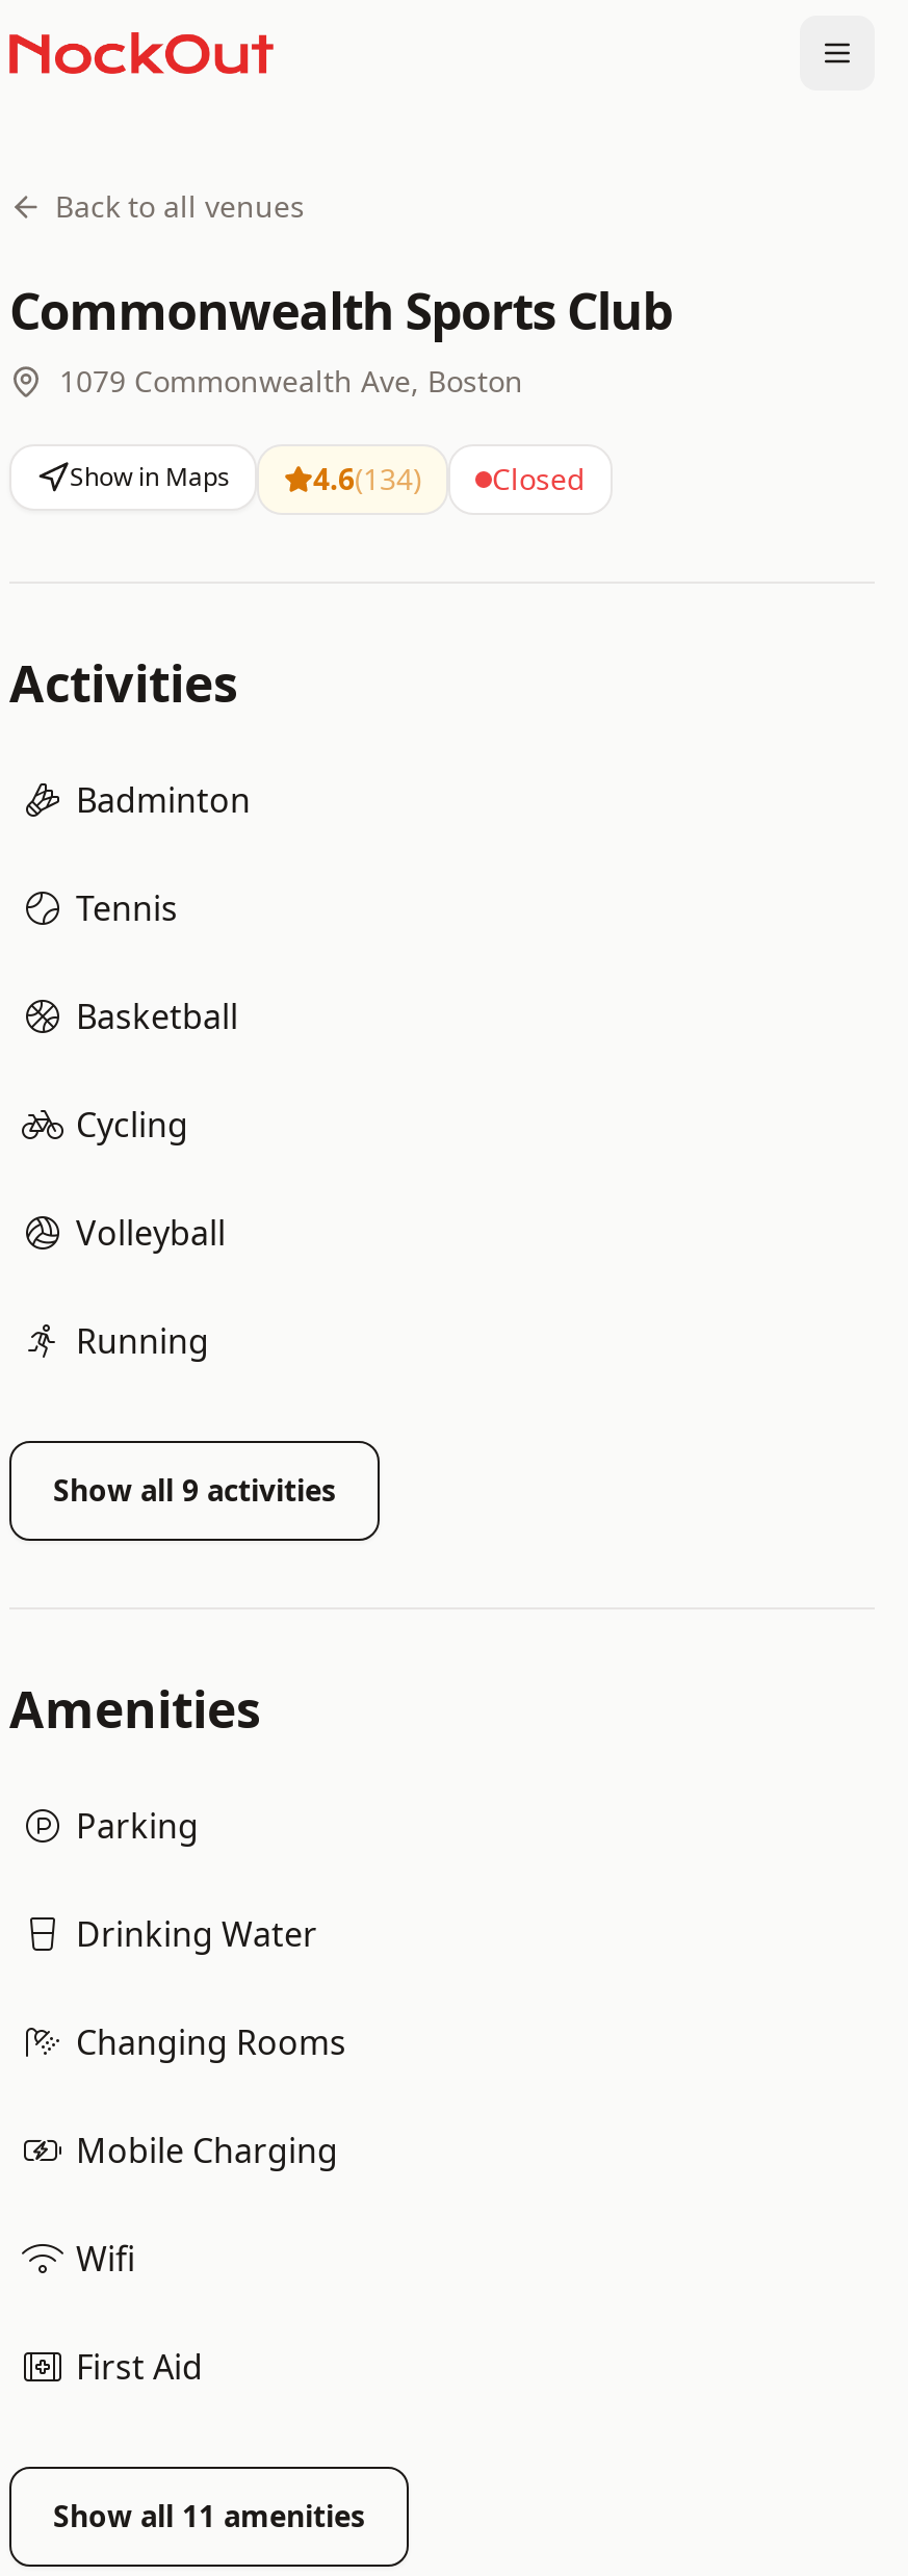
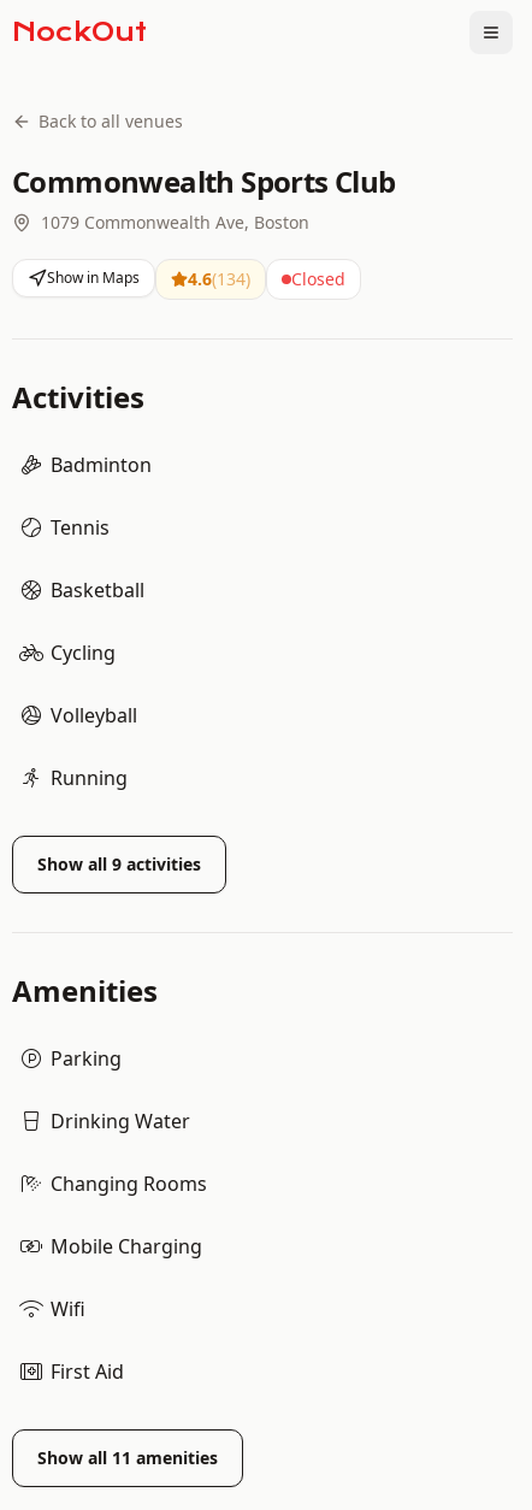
none -> [12,17,147,47] NockOut

